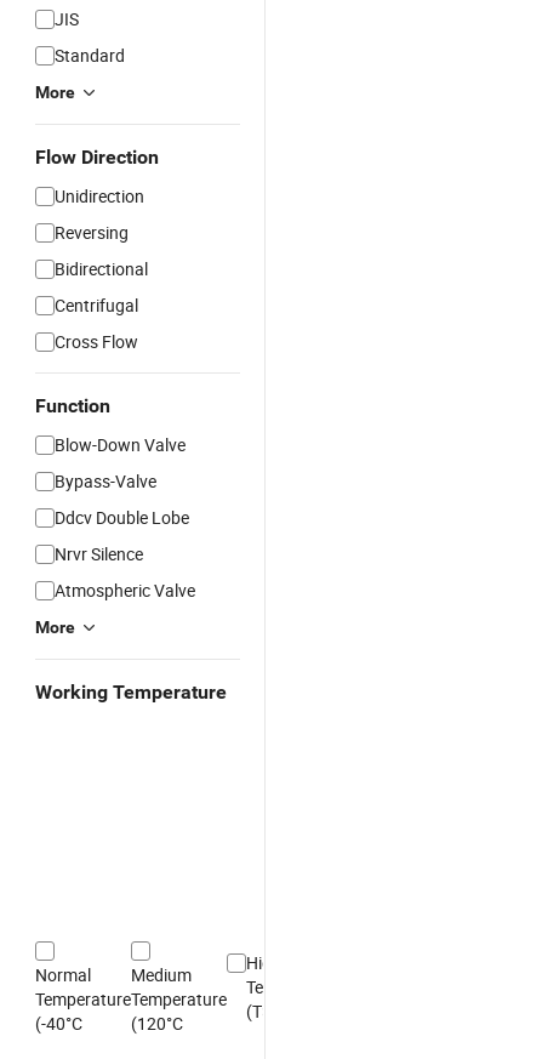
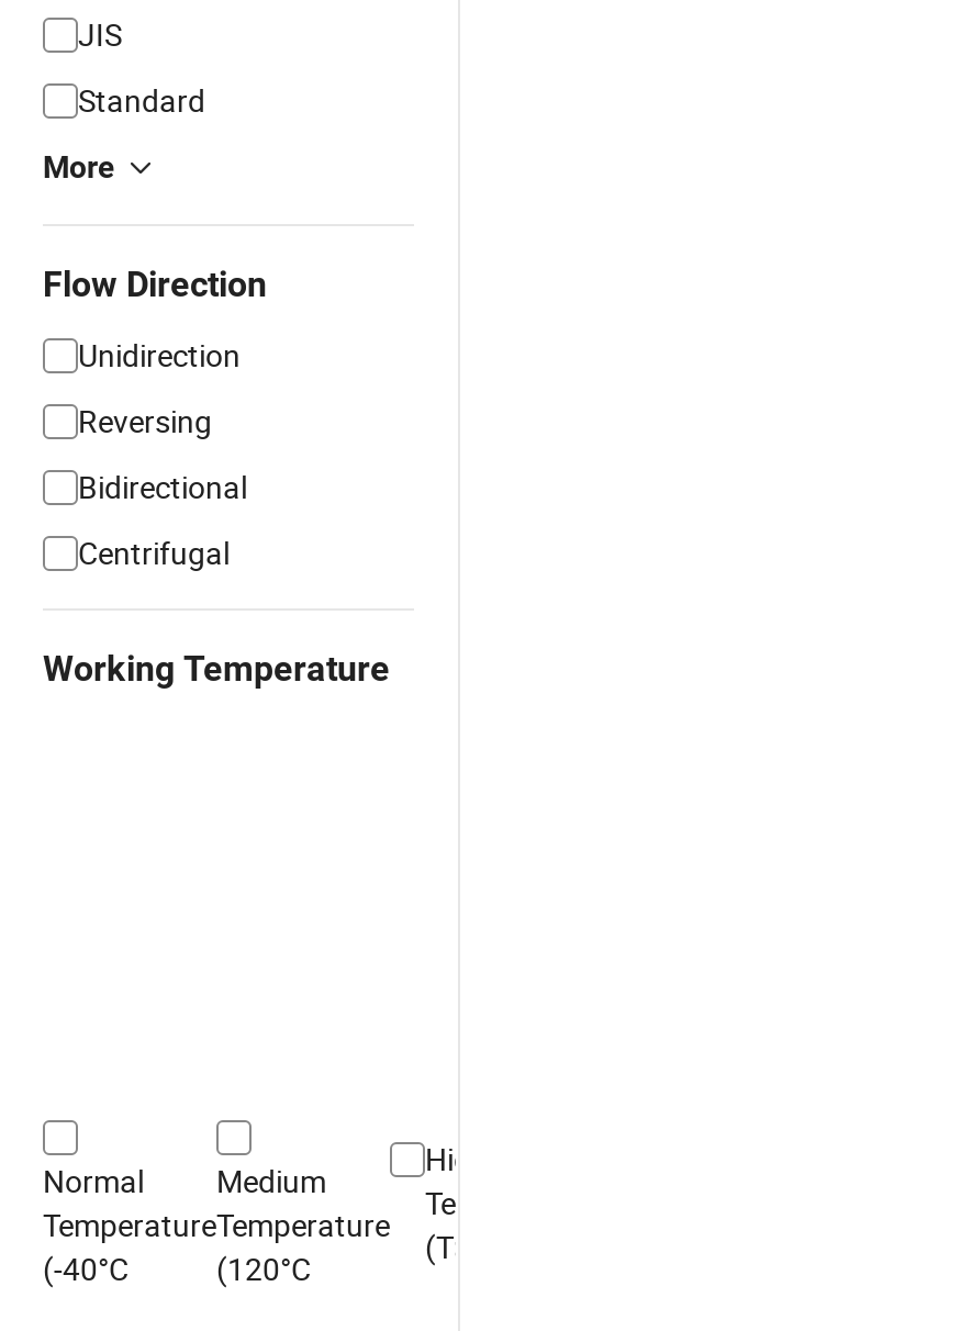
[35,330,195,637] Cross Flow | Function | Blow-Down Valve | Bypass-Valve | Ddcv Double Lobe | Nrvr Silence | Atmospheric Valve | More -> none

